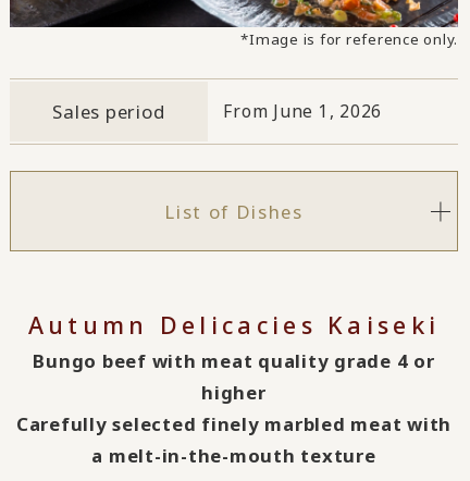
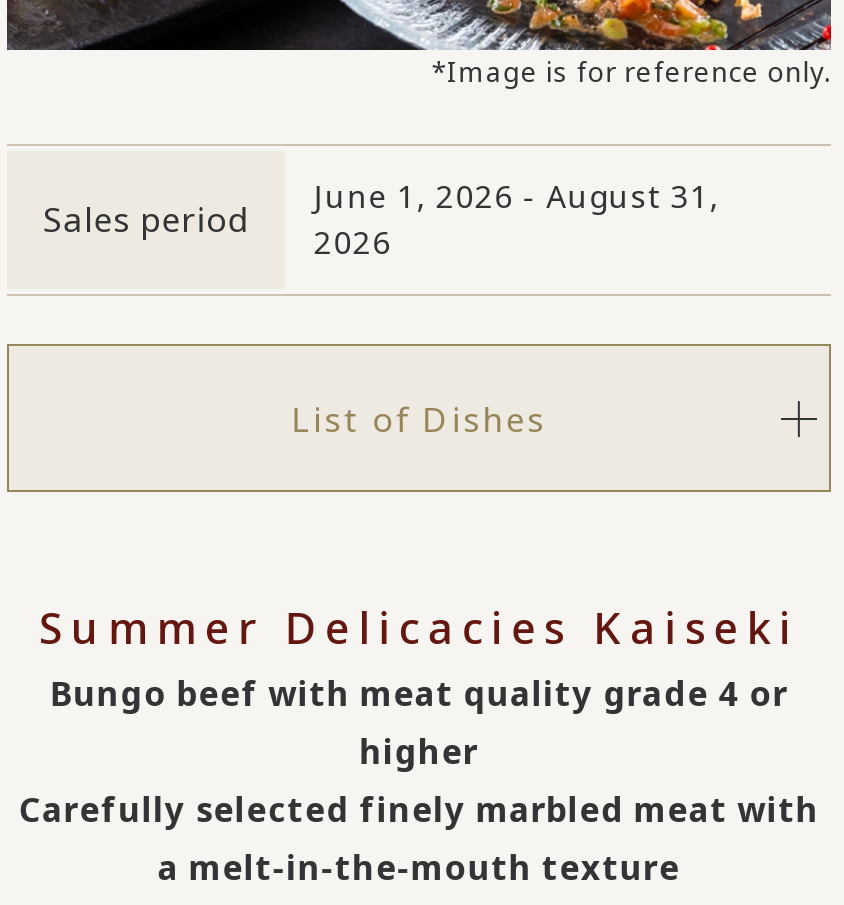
[223,99,382,123] From June 1, 2026 -> [314,174,719,264] June 1, 2026 - August 31, | 2026
[28,309,440,341] Autumn Delicacies Kaiseki -> [38,599,800,657] Summer Delicacies Kaiseki

